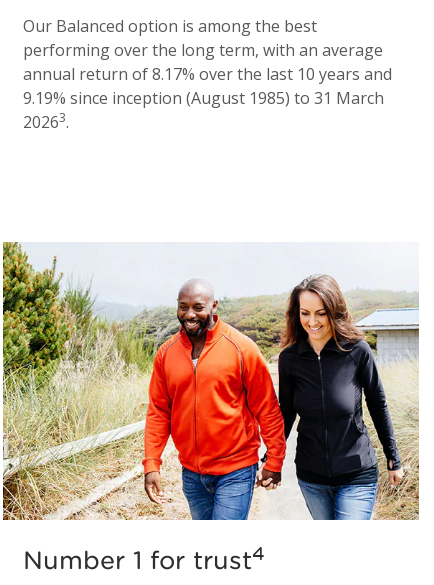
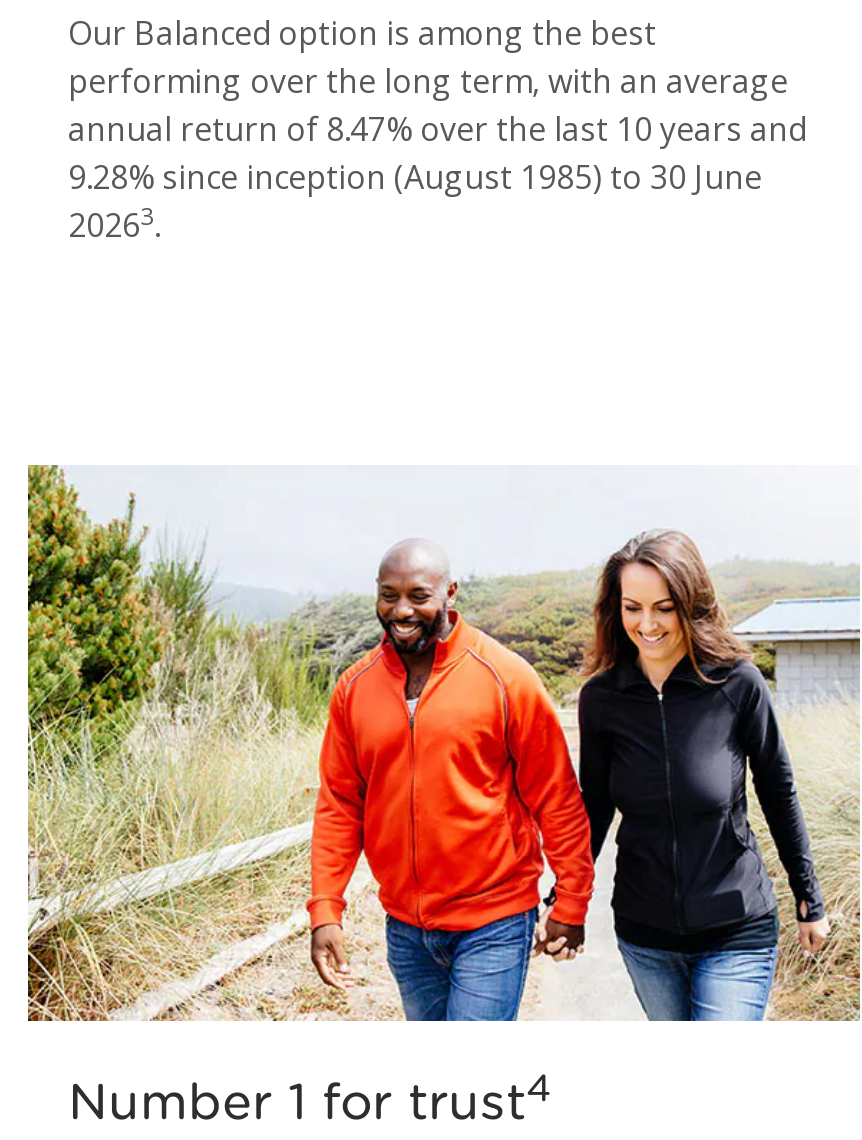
[23,63,392,85] annual return of 8.17% over the last 10 years and -> [68,107,806,151] annual return of 8.47% over the last 10 years and
[23,87,384,109] 9.19% since inception (August 1985) to 31 March -> [68,155,762,199] 9.28% since inception (August 1985) to 30 June

